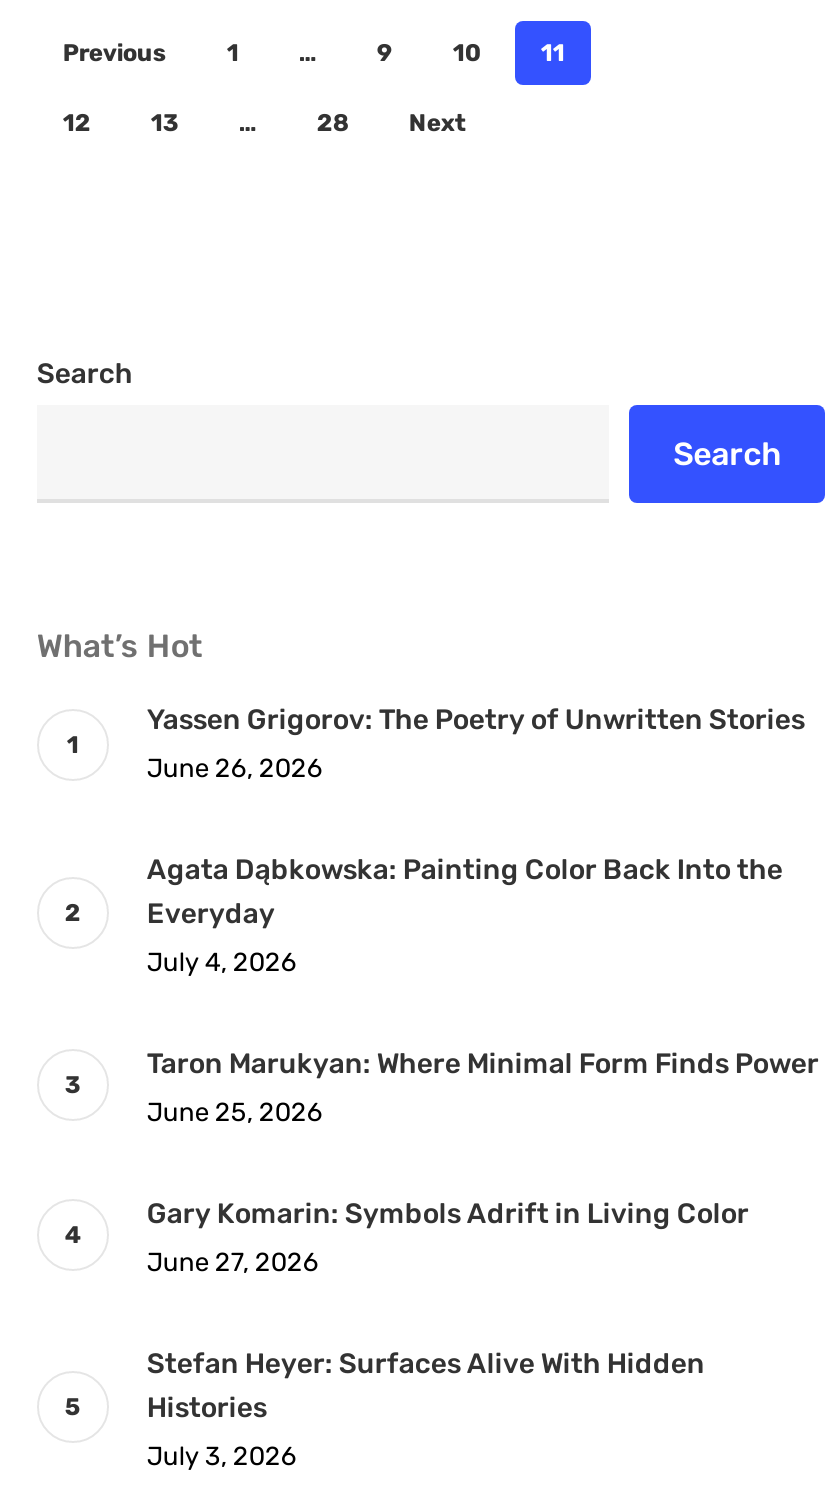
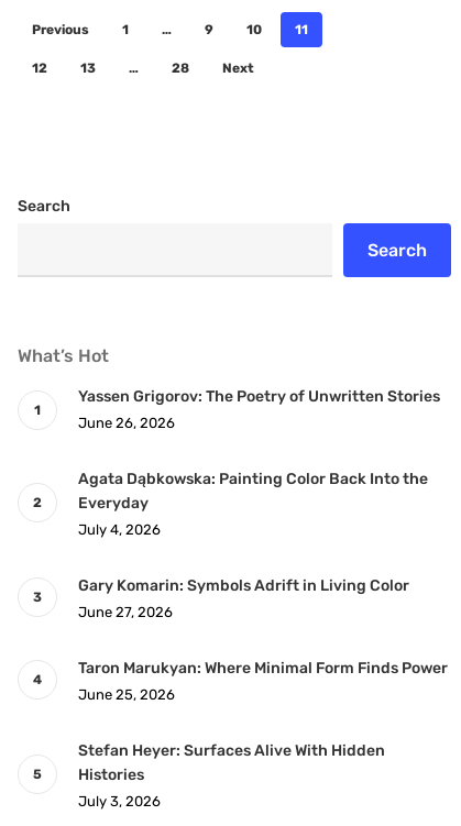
moved [147,1048,819,1128] -> [78,659,448,703]: Taron Marukyan: Where Minimal Form Finds Power | June 25, 2026
moved [147,1198,749,1278] -> [78,577,409,621]: Gary Komarin: Symbols Adrift in Living Color | June 27, 2026

